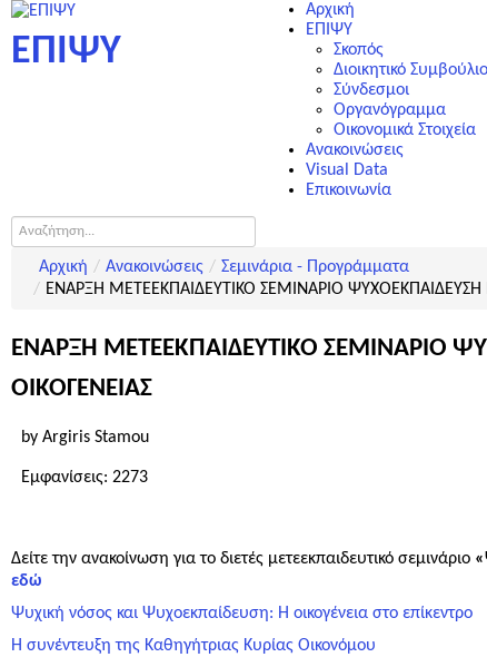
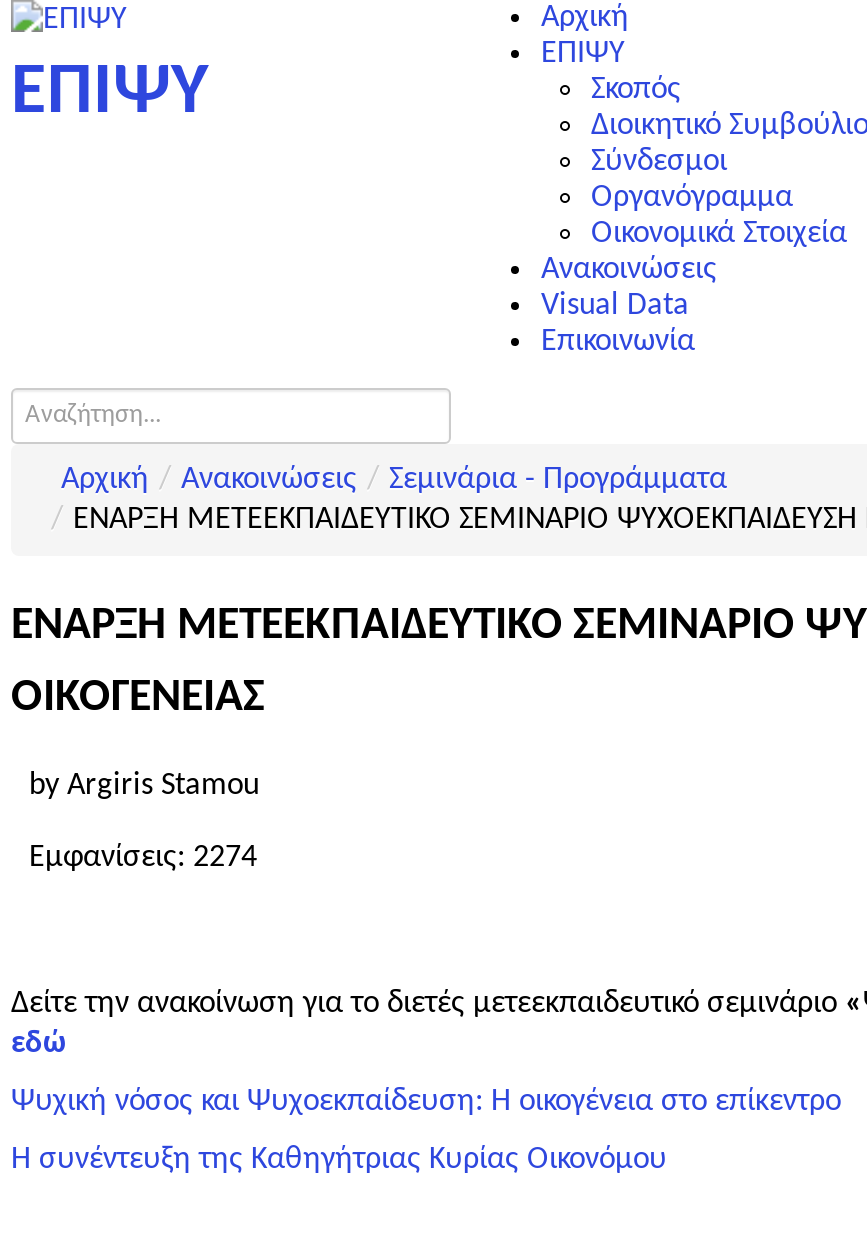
[21,469,148,487] Εμφανίσεις: 2273 -> [29,842,257,874] Εμφανίσεις: 2274

